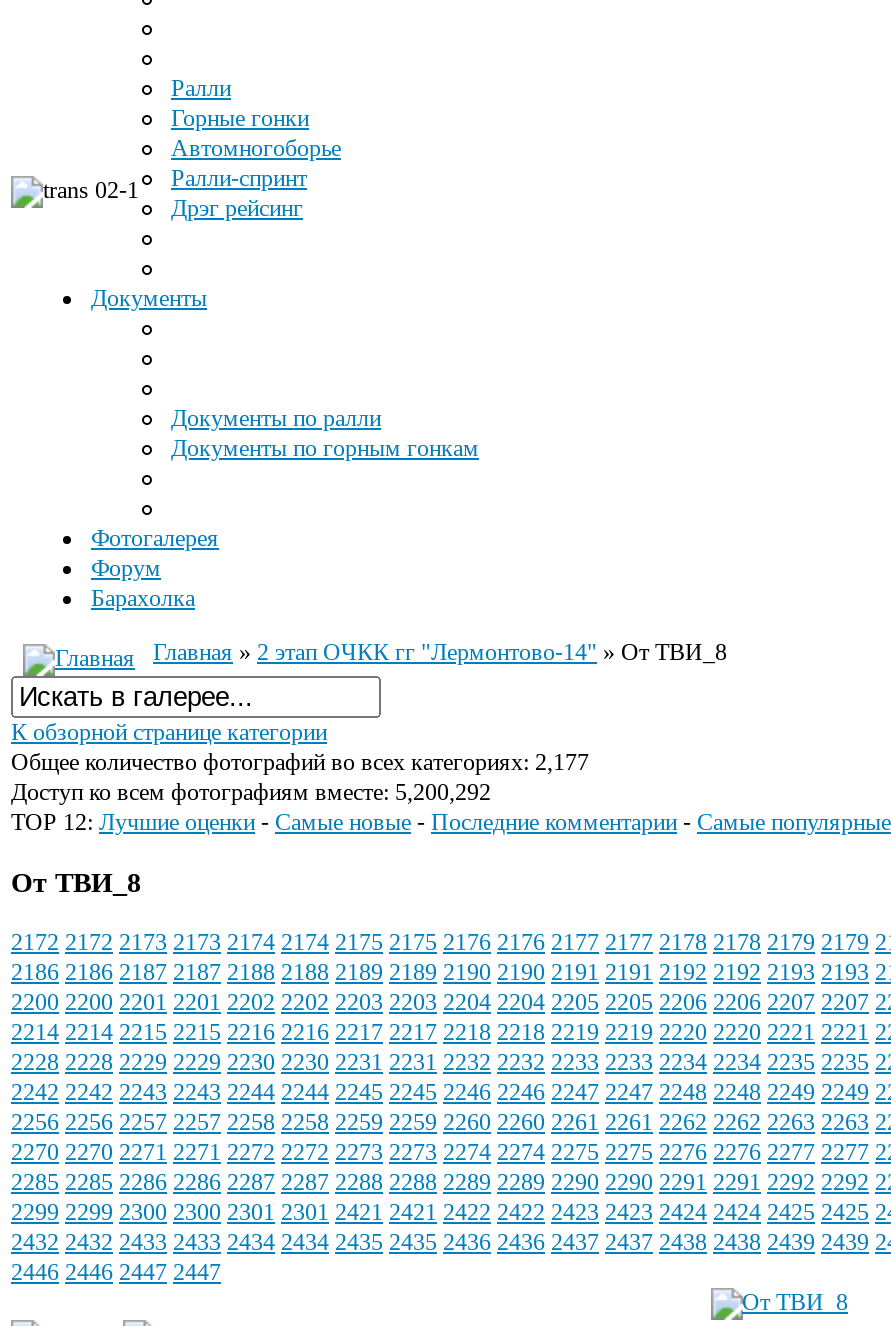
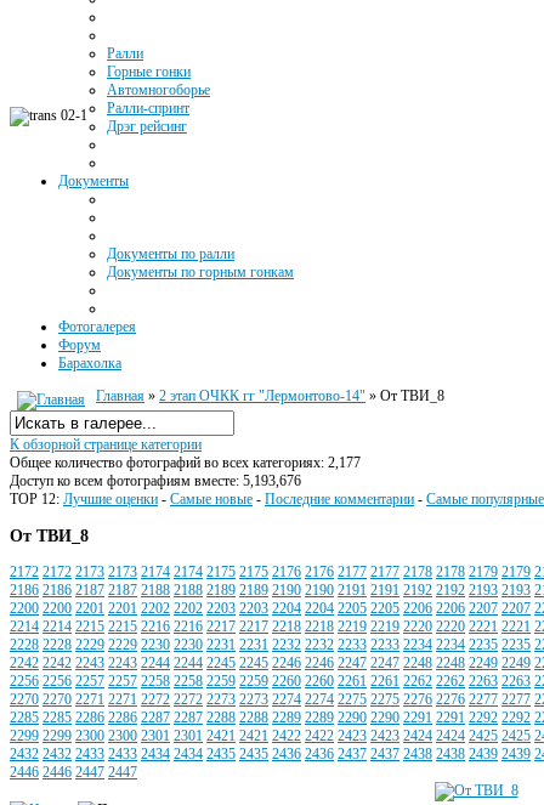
[11,778,491,806] Доступ ко всем фотографиям вместе: 5,200,292 -> [10,472,301,489] Доступ ко всем фотографиям вместе: 5,193,676

